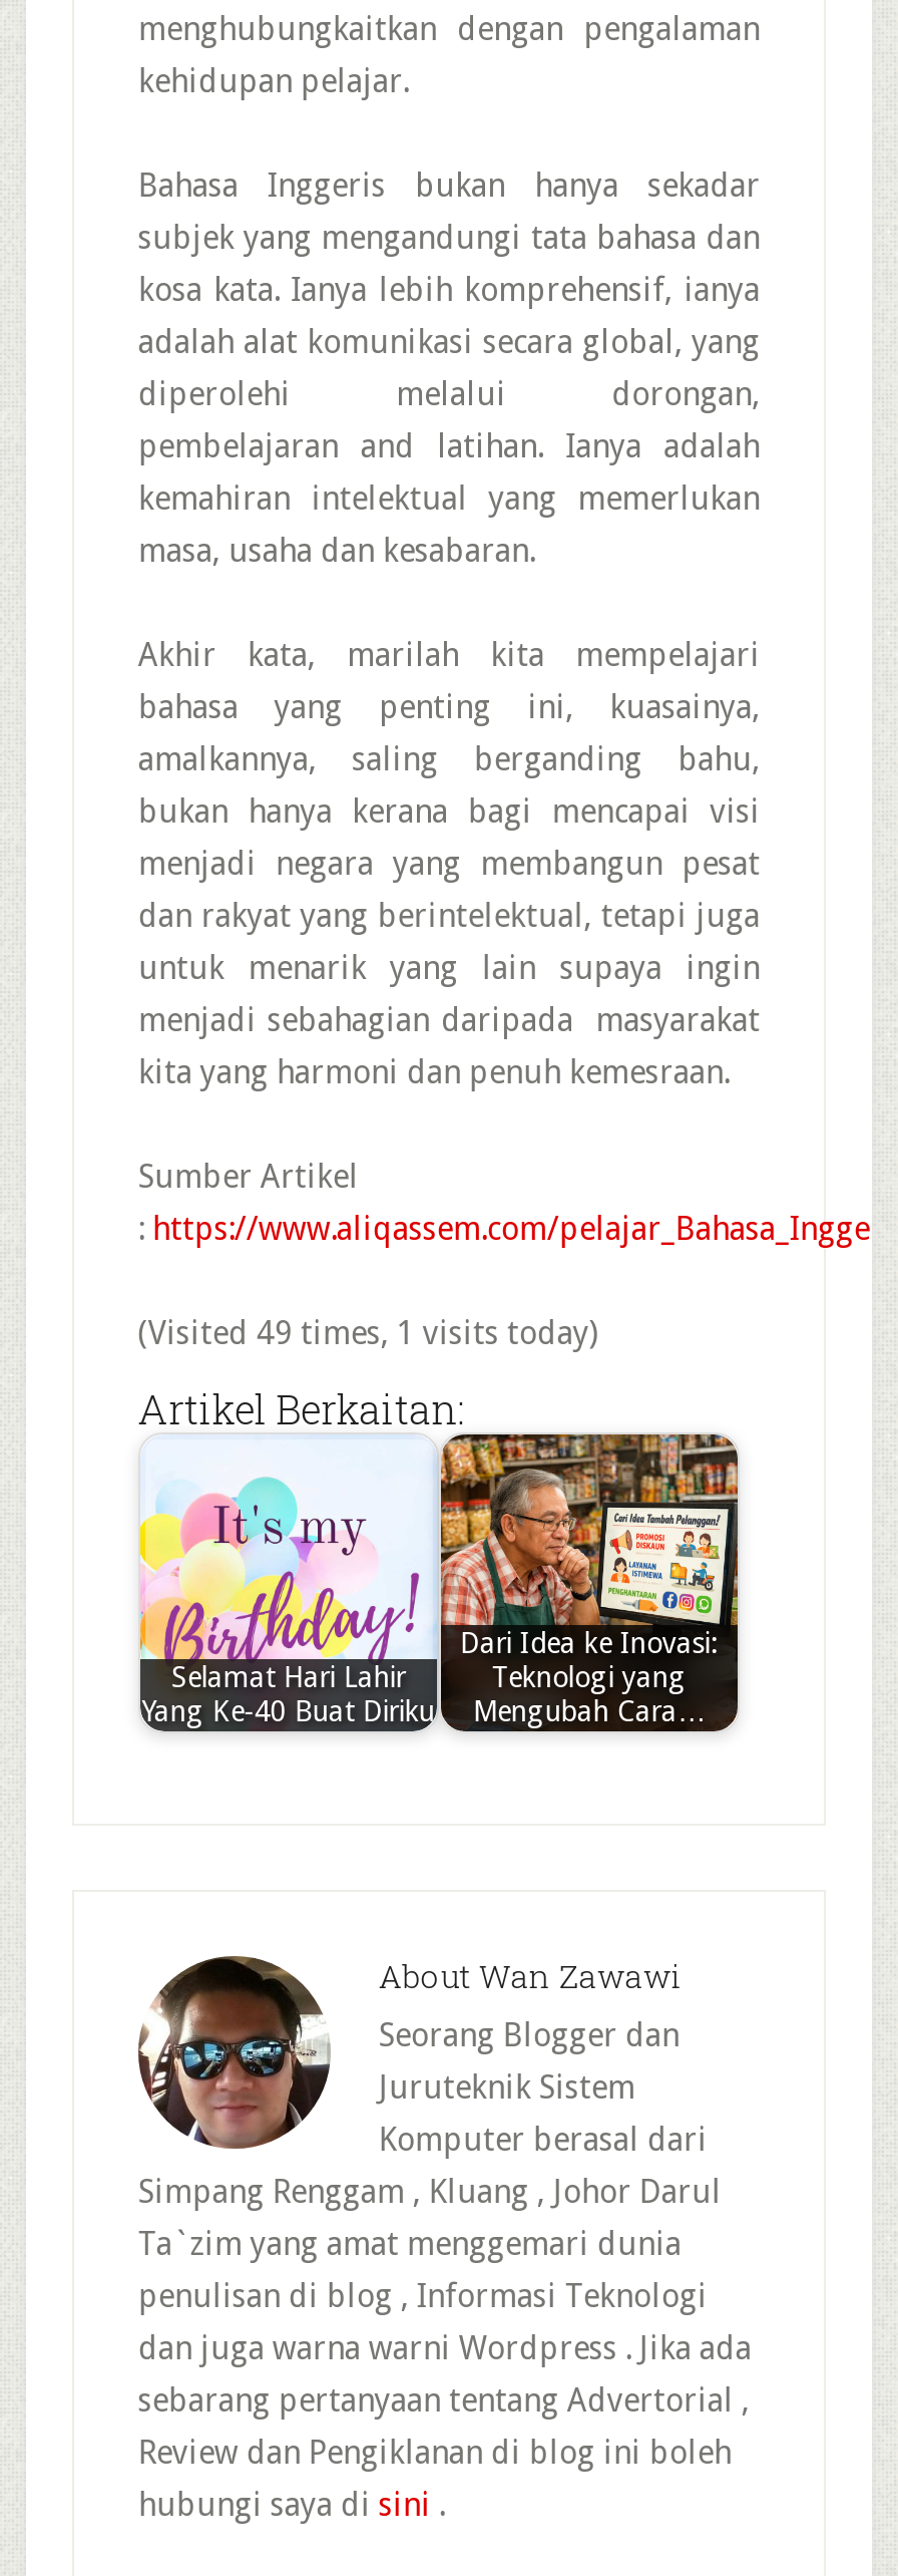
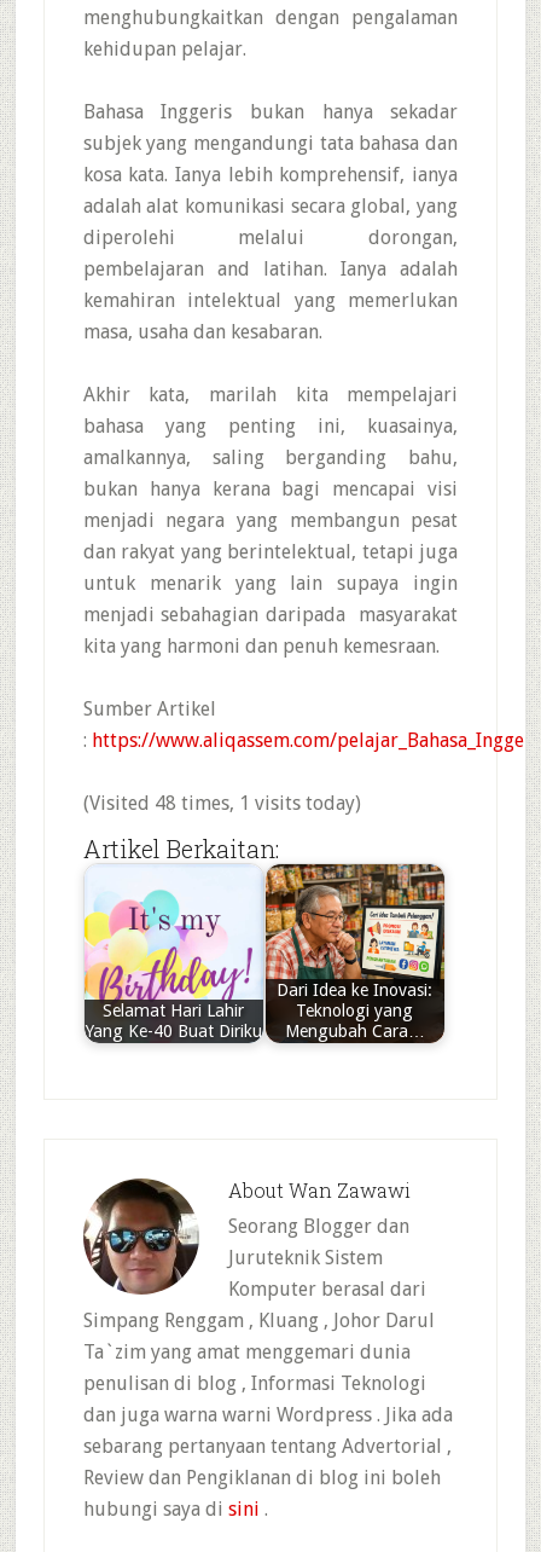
[138,1314,599,1352] (Visited 49 times, 1 visits today) -> [83,792,361,815] (Visited 48 times, 1 visits today)

